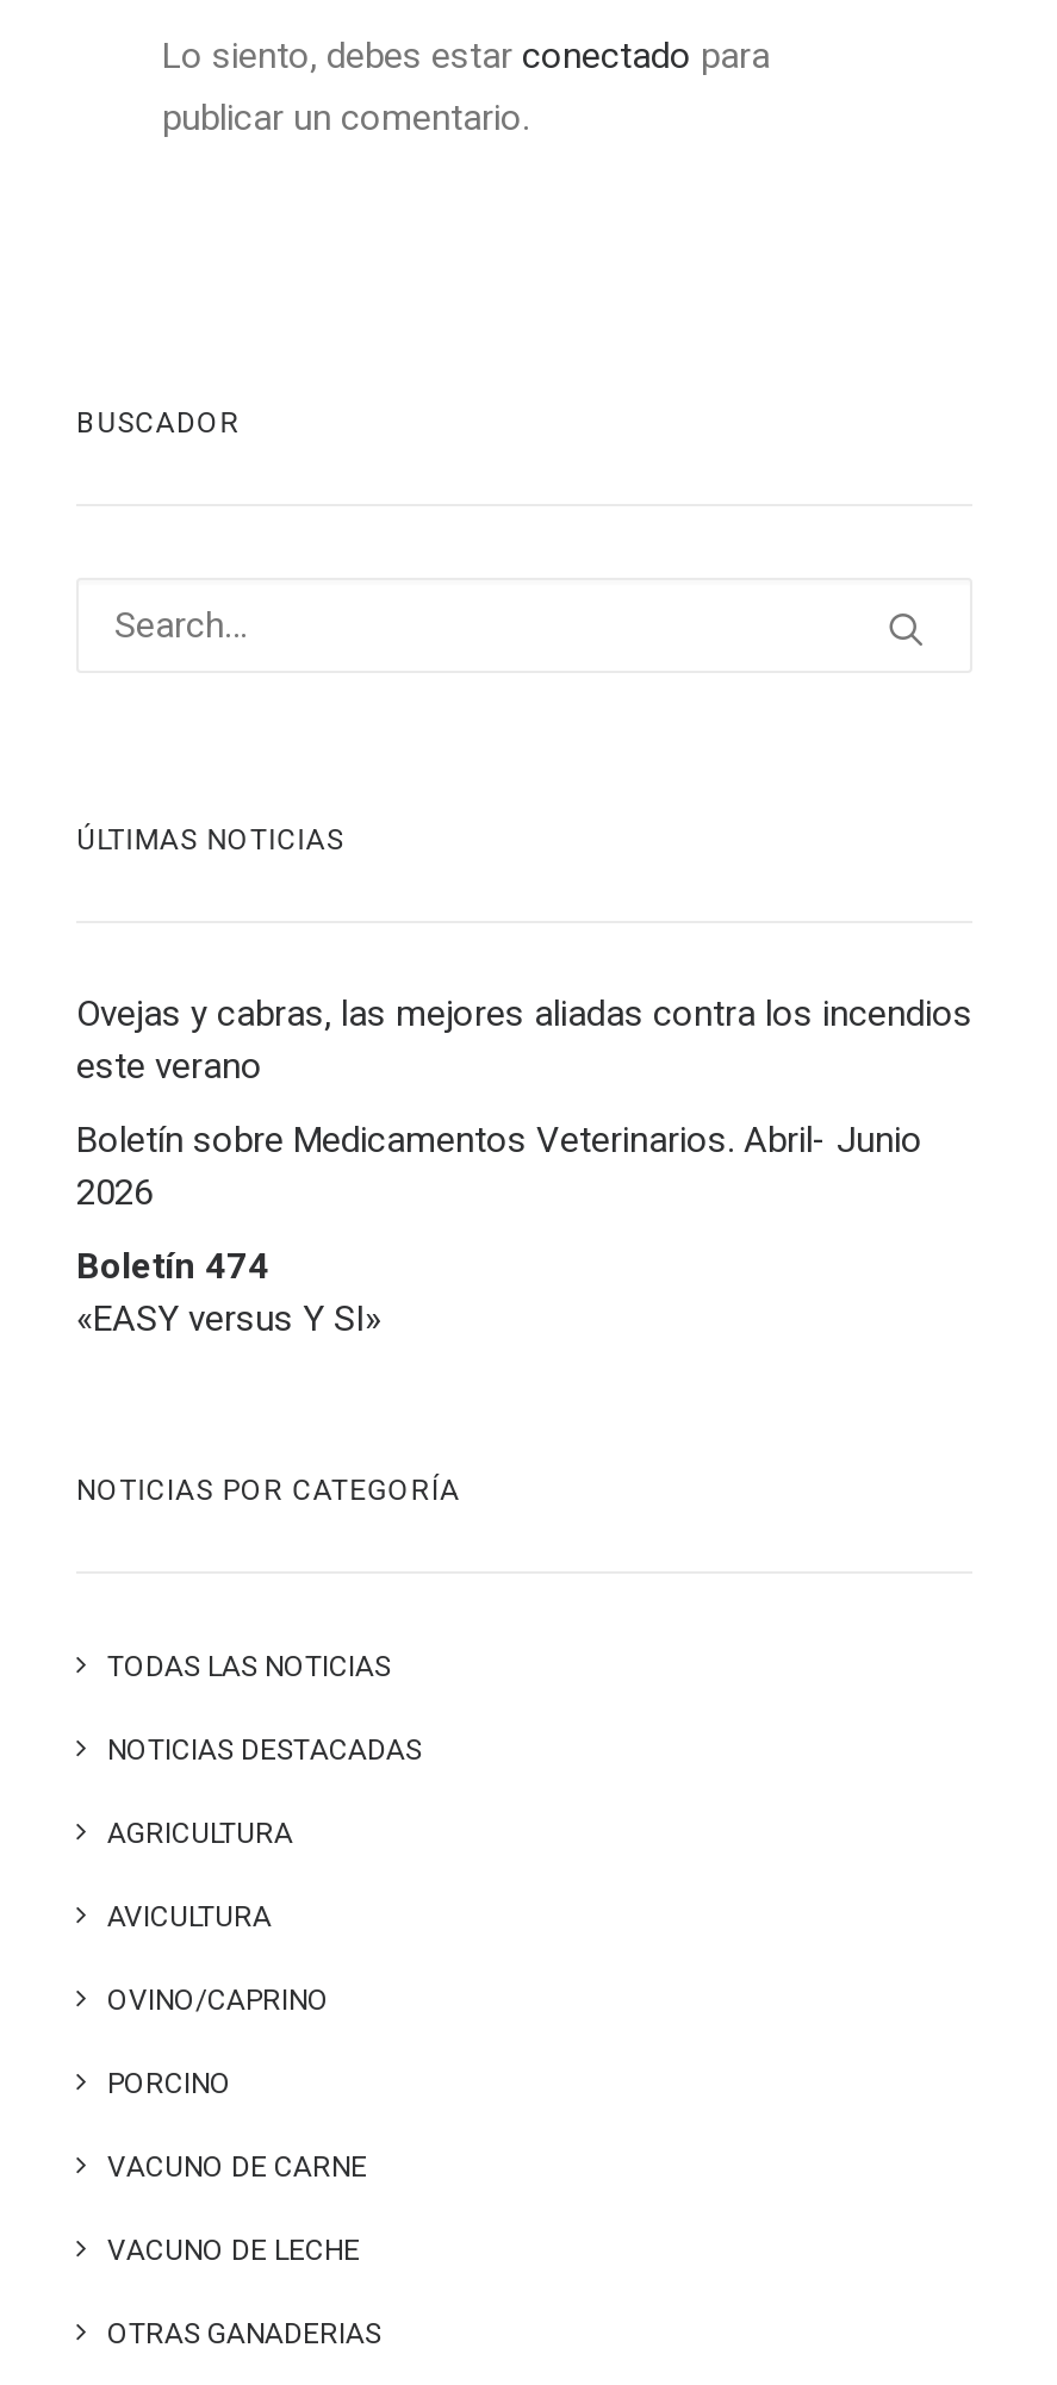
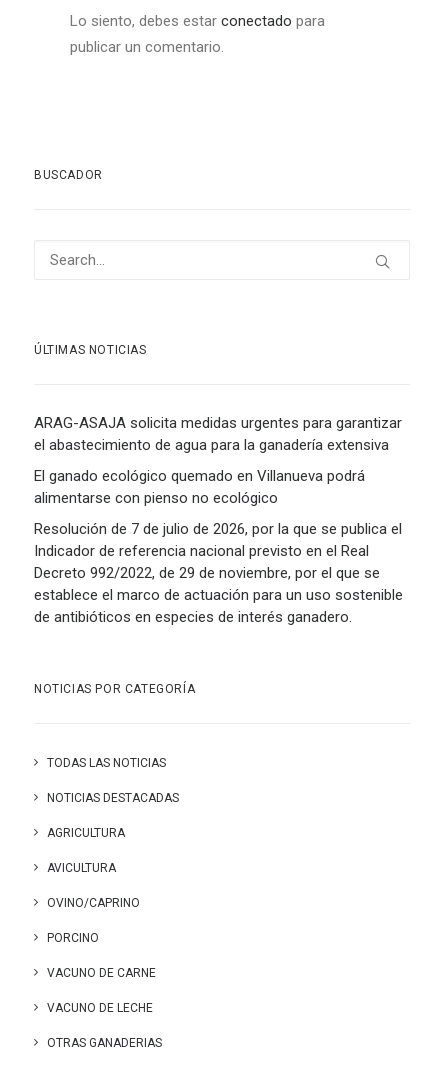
[76,992,972,1088] Ovejas y cabras, las mejores aliadas contra los incendios | este verano -> [34,414,402,454] ARAG-ASAJA solicita medidas urgentes para garantizar | el abastecimiento de agua para la ganadería extensiva
[76,1119,922,1214] Boletín sobre Medicamentos Veterinarios. Abril- Junio | 2026 -> [34,467,365,507] El ganado ecológico quemado en Villanueva podrá | alimentarse con pienso no ecológico
[76,1245,381,1340] Boletín 474 | «EASY versus Y SI» -> [34,520,403,626] Resolución de 7 de julio de 2026, por la que se publica el | Indicador de referencia nacional previsto en el Real | Decreto 992/2022, de 29 de noviembre, por el que se | establece el marco de actuación para un uso sostenible | de antibióticos en especies de interés ganadero.

